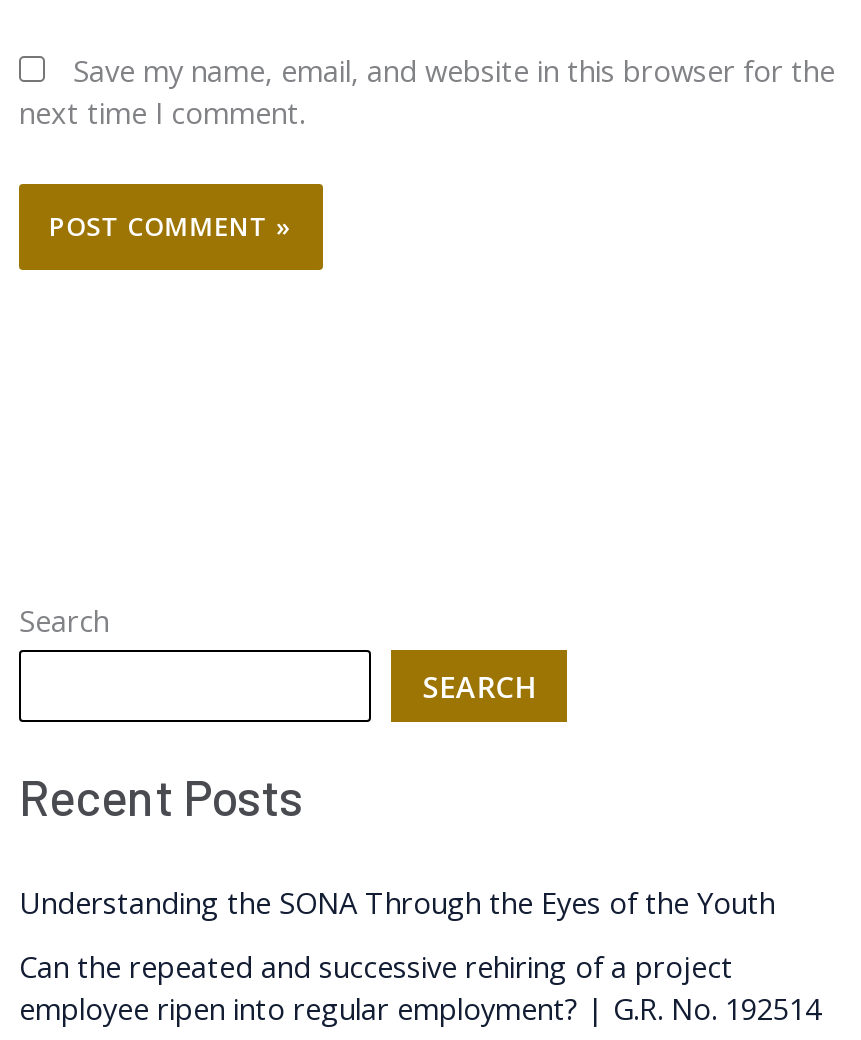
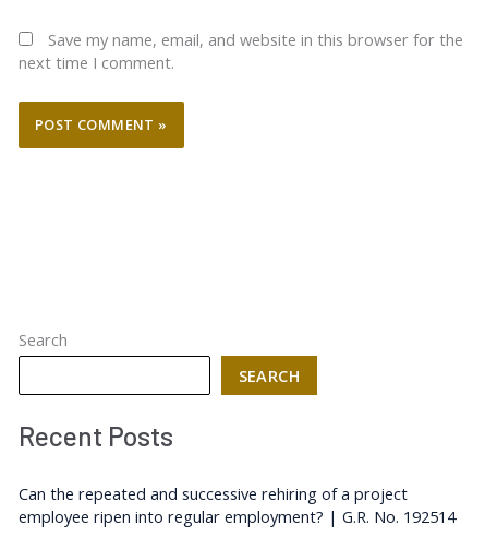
[19,883,775,923] Understanding the SONA Through the Eyes of the Youth -> none

